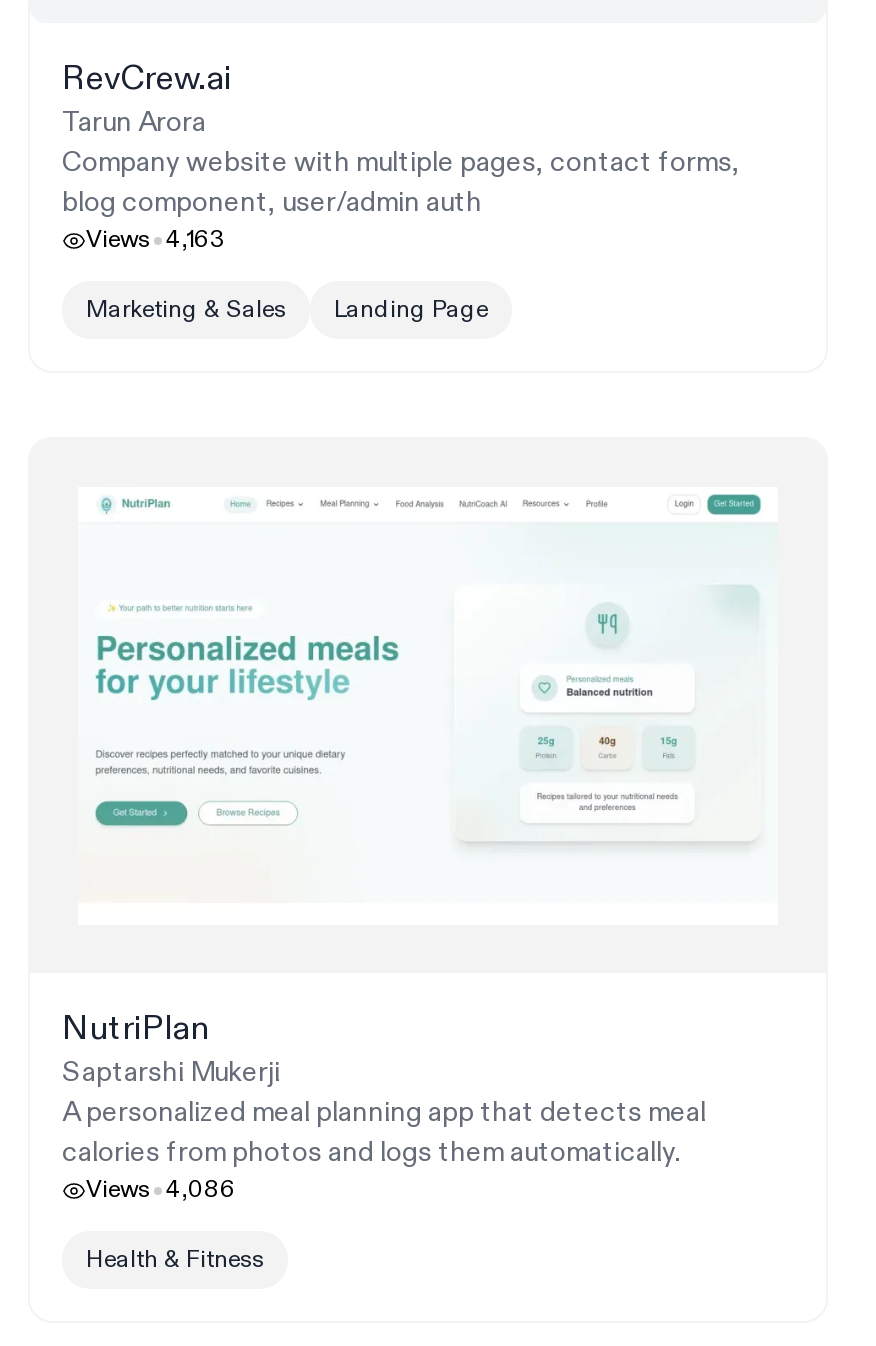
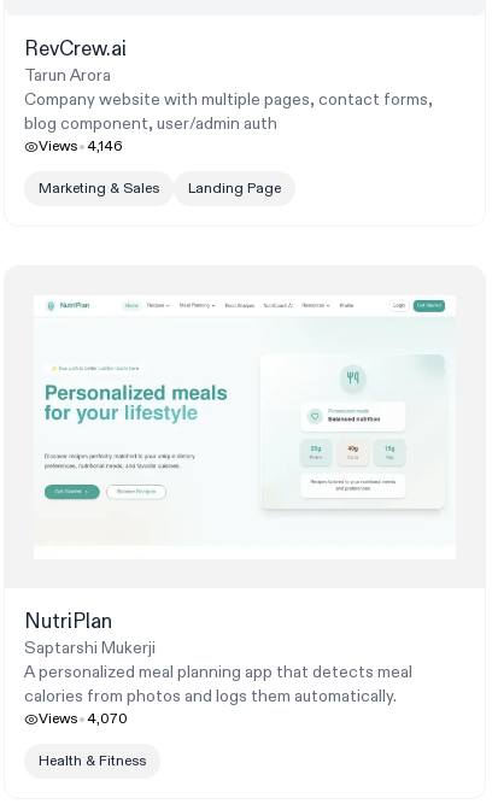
[86,226,226,256] Views 4,163 -> [39,138,123,156] Views 4,146
[86,1176,236,1206] Views 4,086 -> [39,710,128,728] Views 4,070

